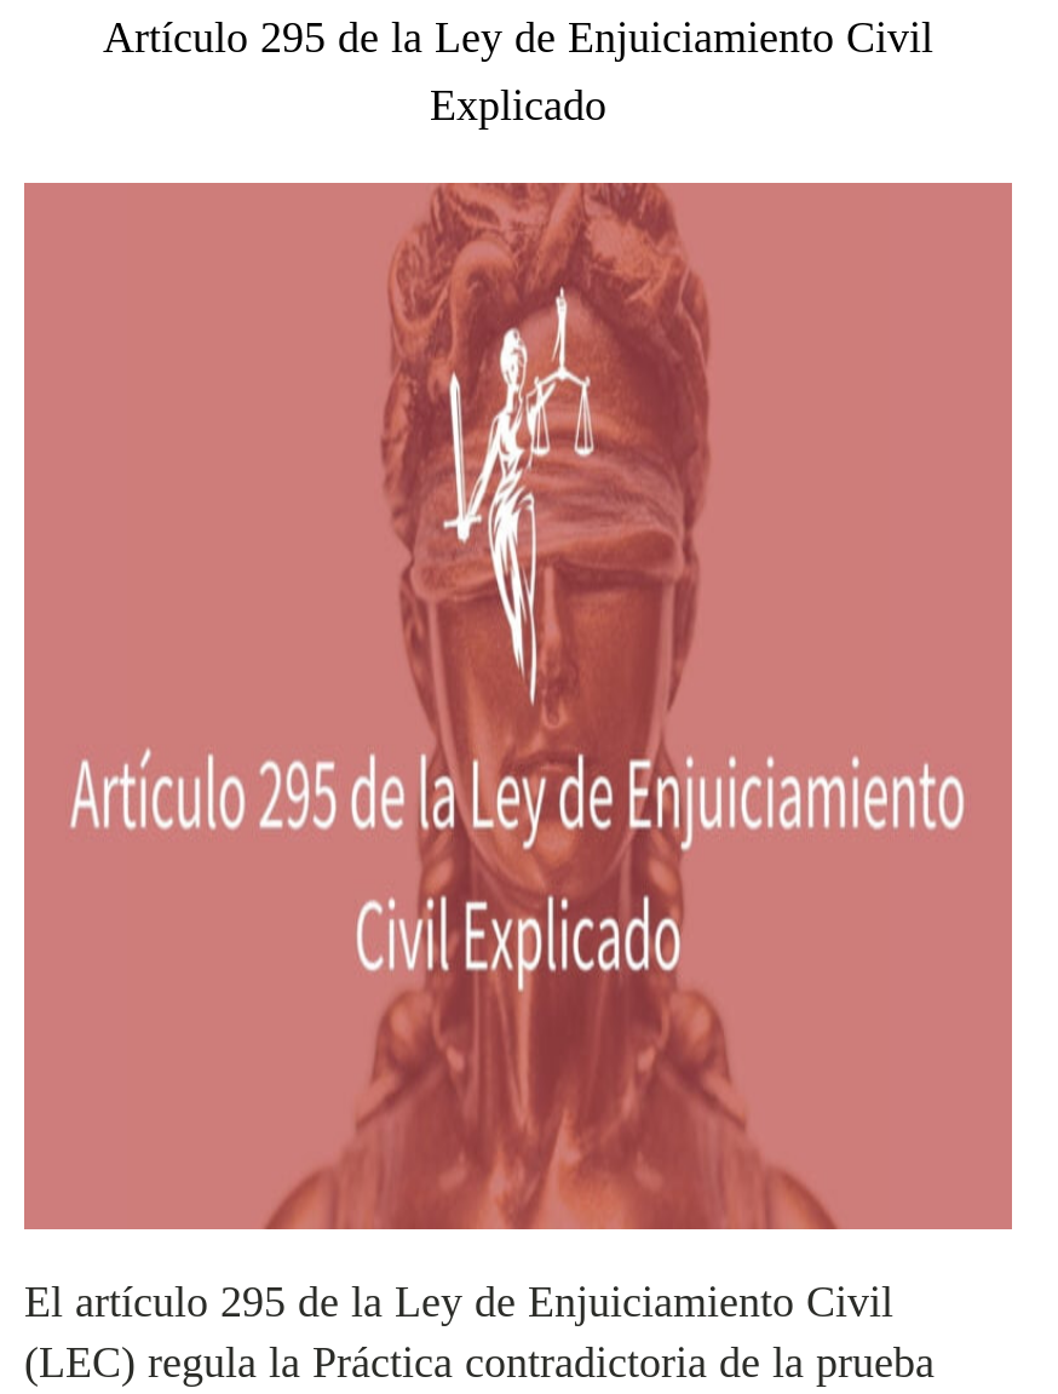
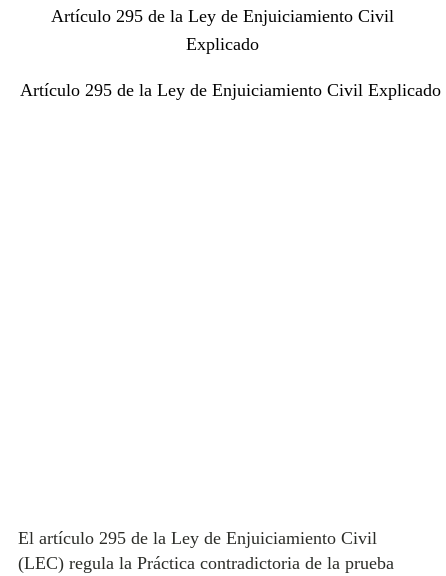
[22,180,1046,1232] [image] -> none

